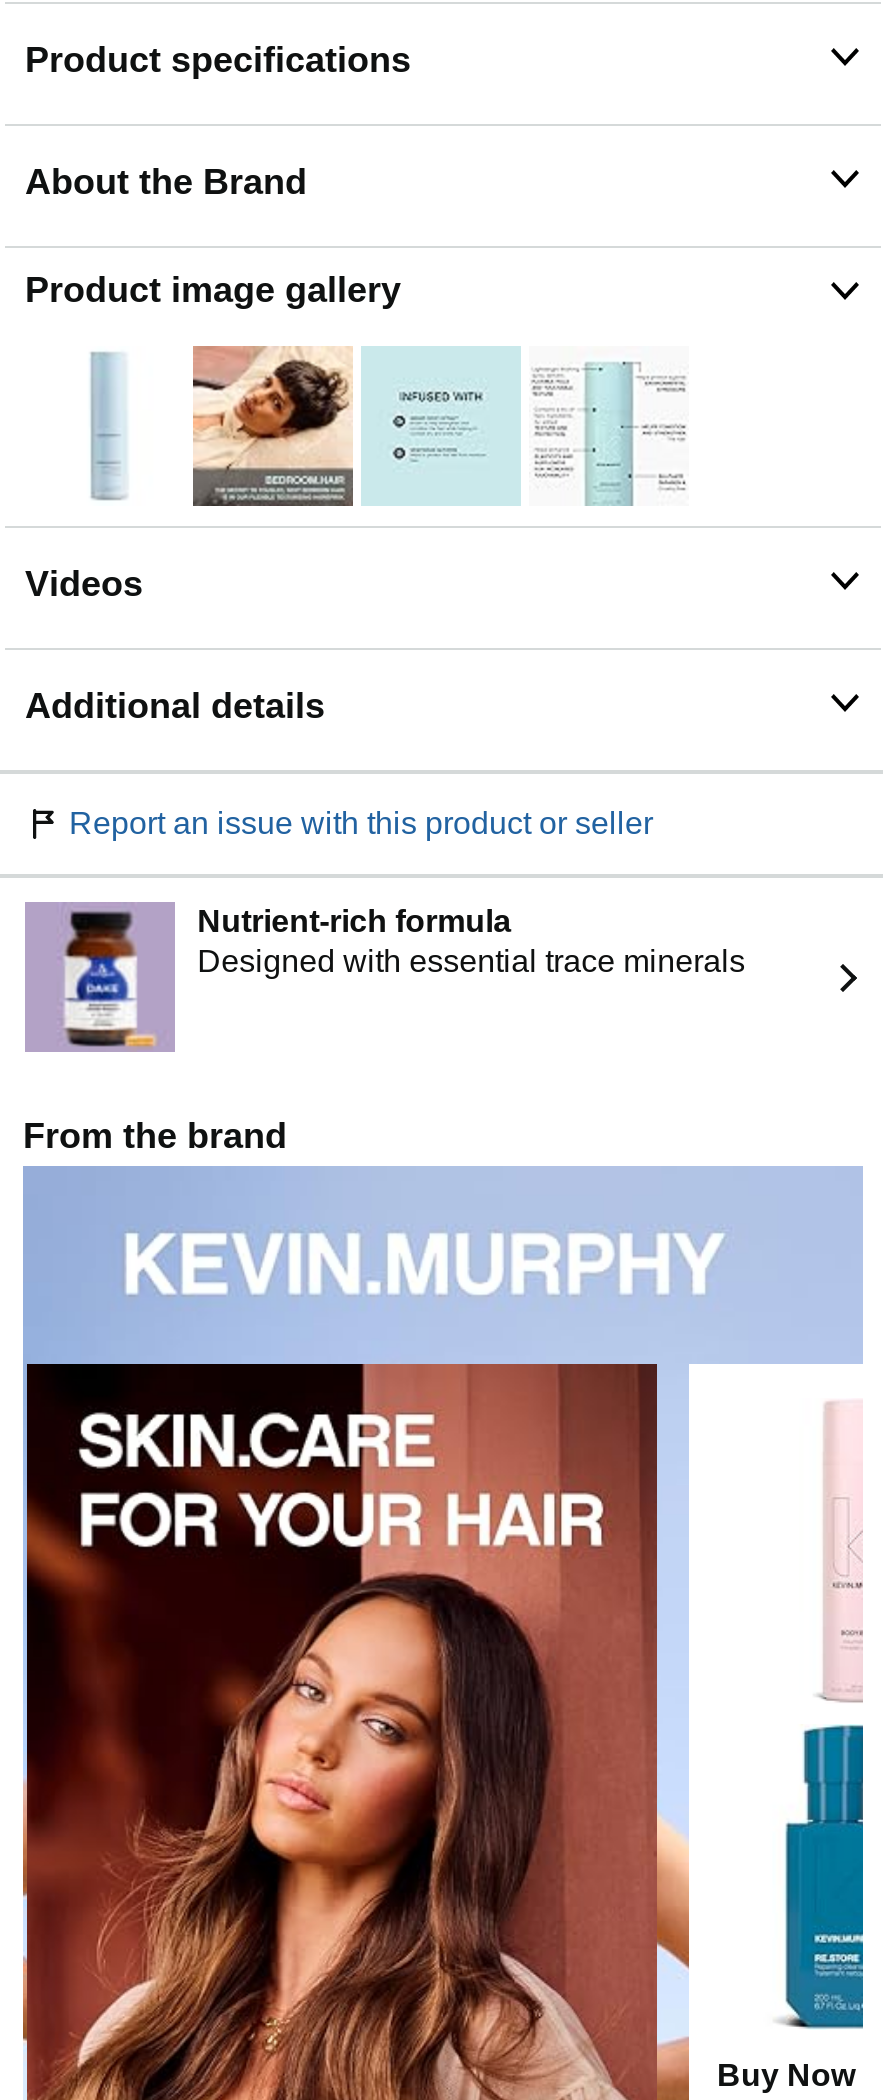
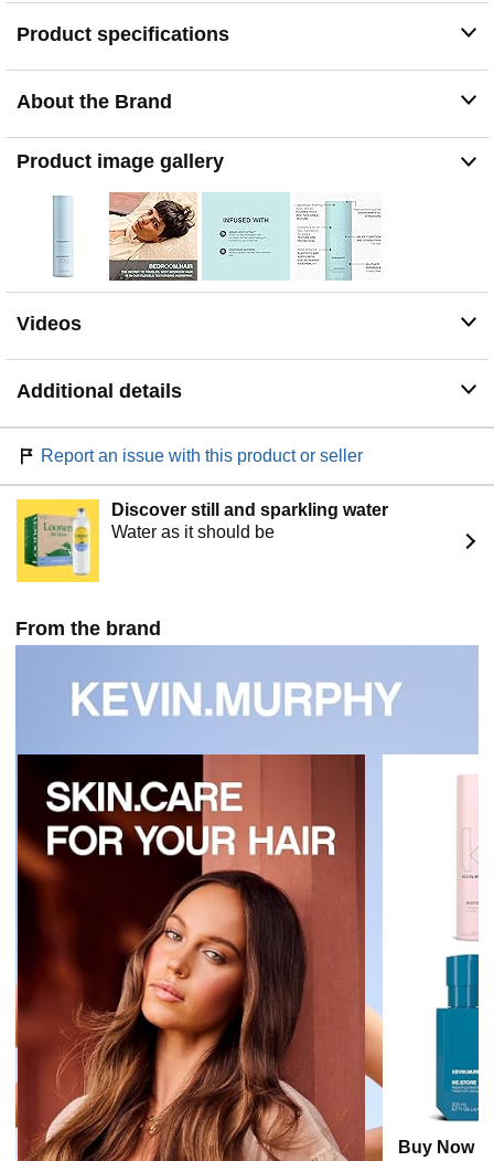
[25,902,745,1052] [image] | Nutrient-rich formula | Designed with essential trace minerals -> [15,498,388,583] [image] | Discover still and sparkling water | Water as it should be

